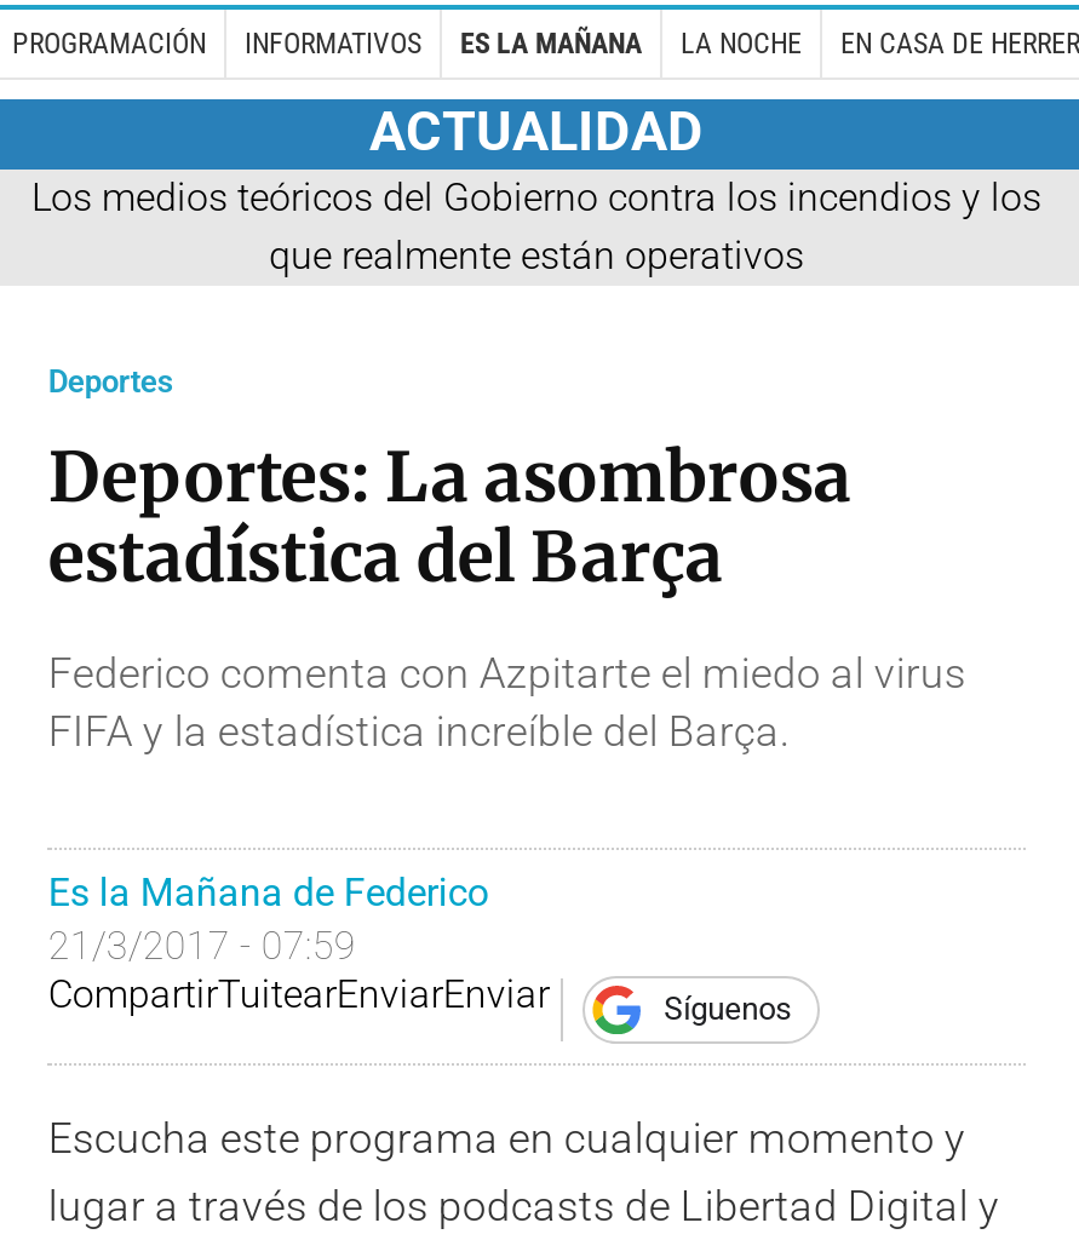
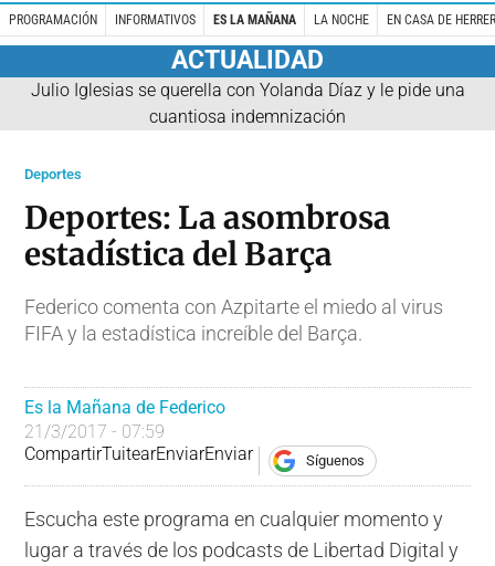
[31,173,1041,278] Los medios teóricos del Gobierno contra los incendios y los | que realmente están operativos -> [30,79,465,127] Julio Iglesias se querella con Yolanda Díaz y le pide una | cuantiosa indemnización

